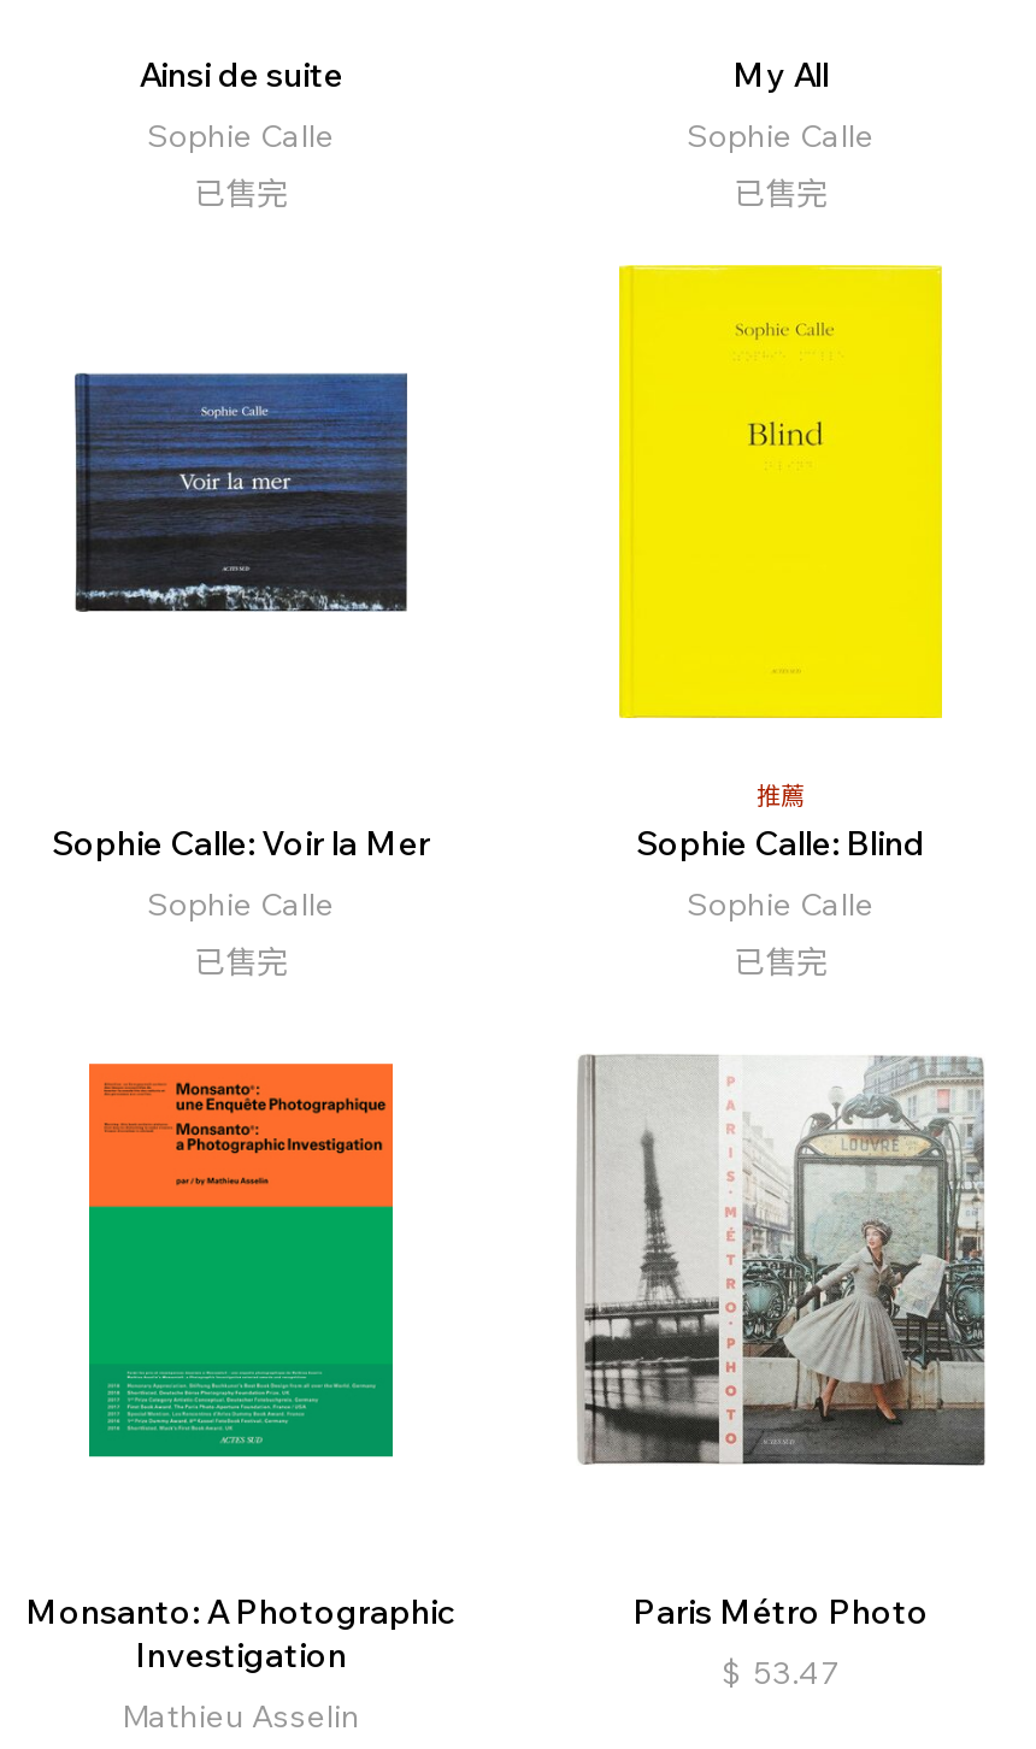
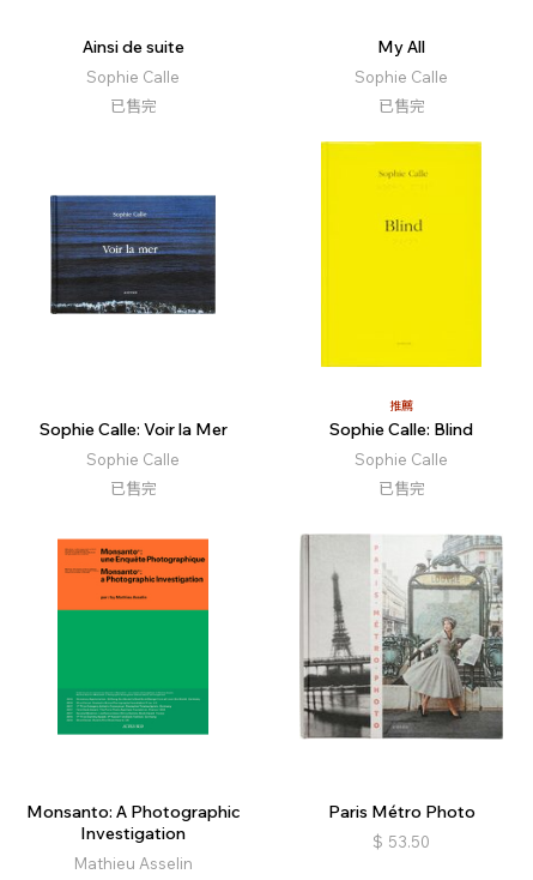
[722,1653,839,1691] $ 53.47 -> [373,832,430,851] $ 53.50

